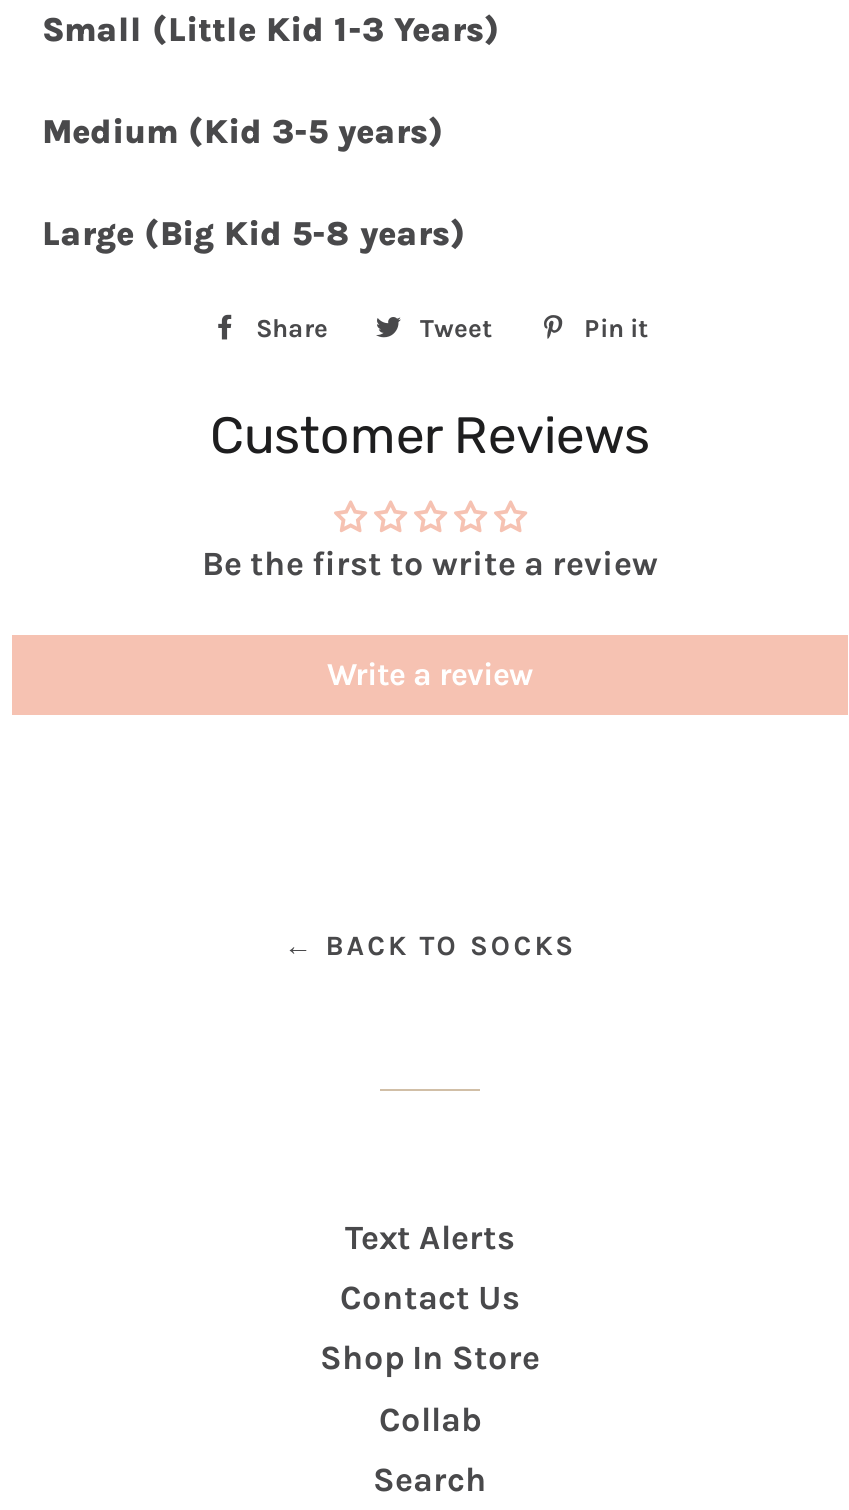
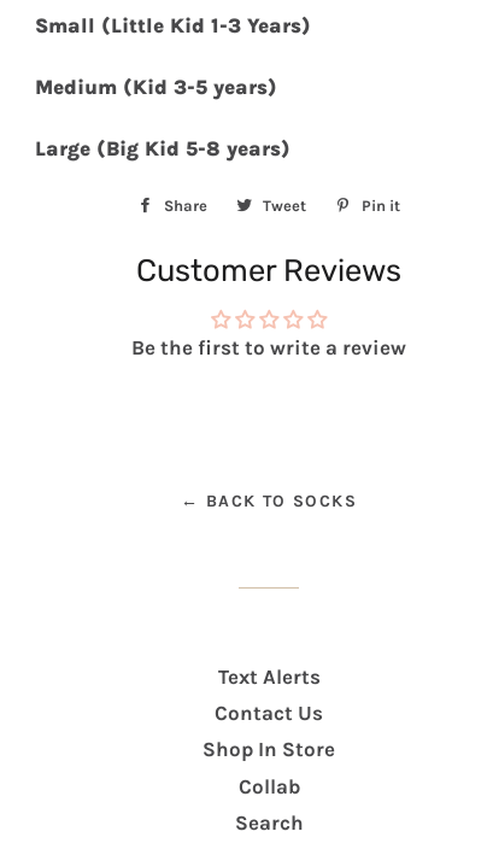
[327,655,533,693] Write a review -> none

